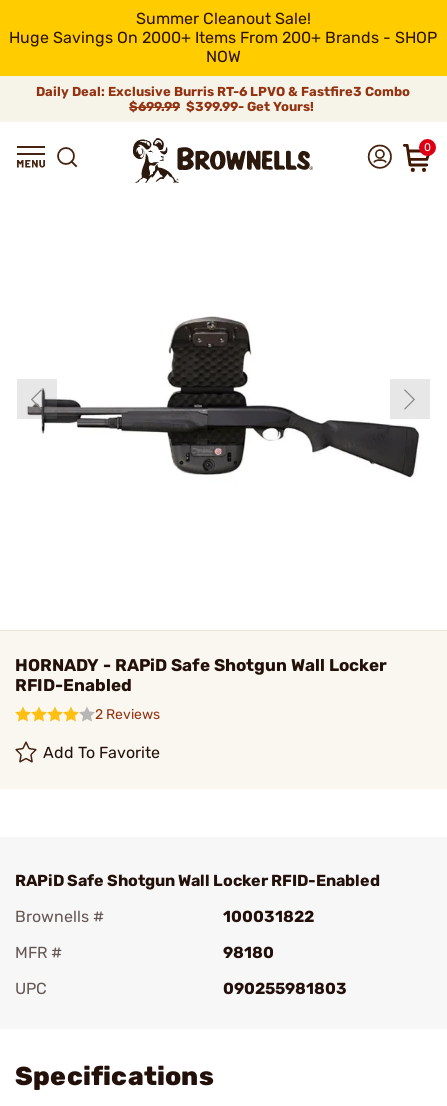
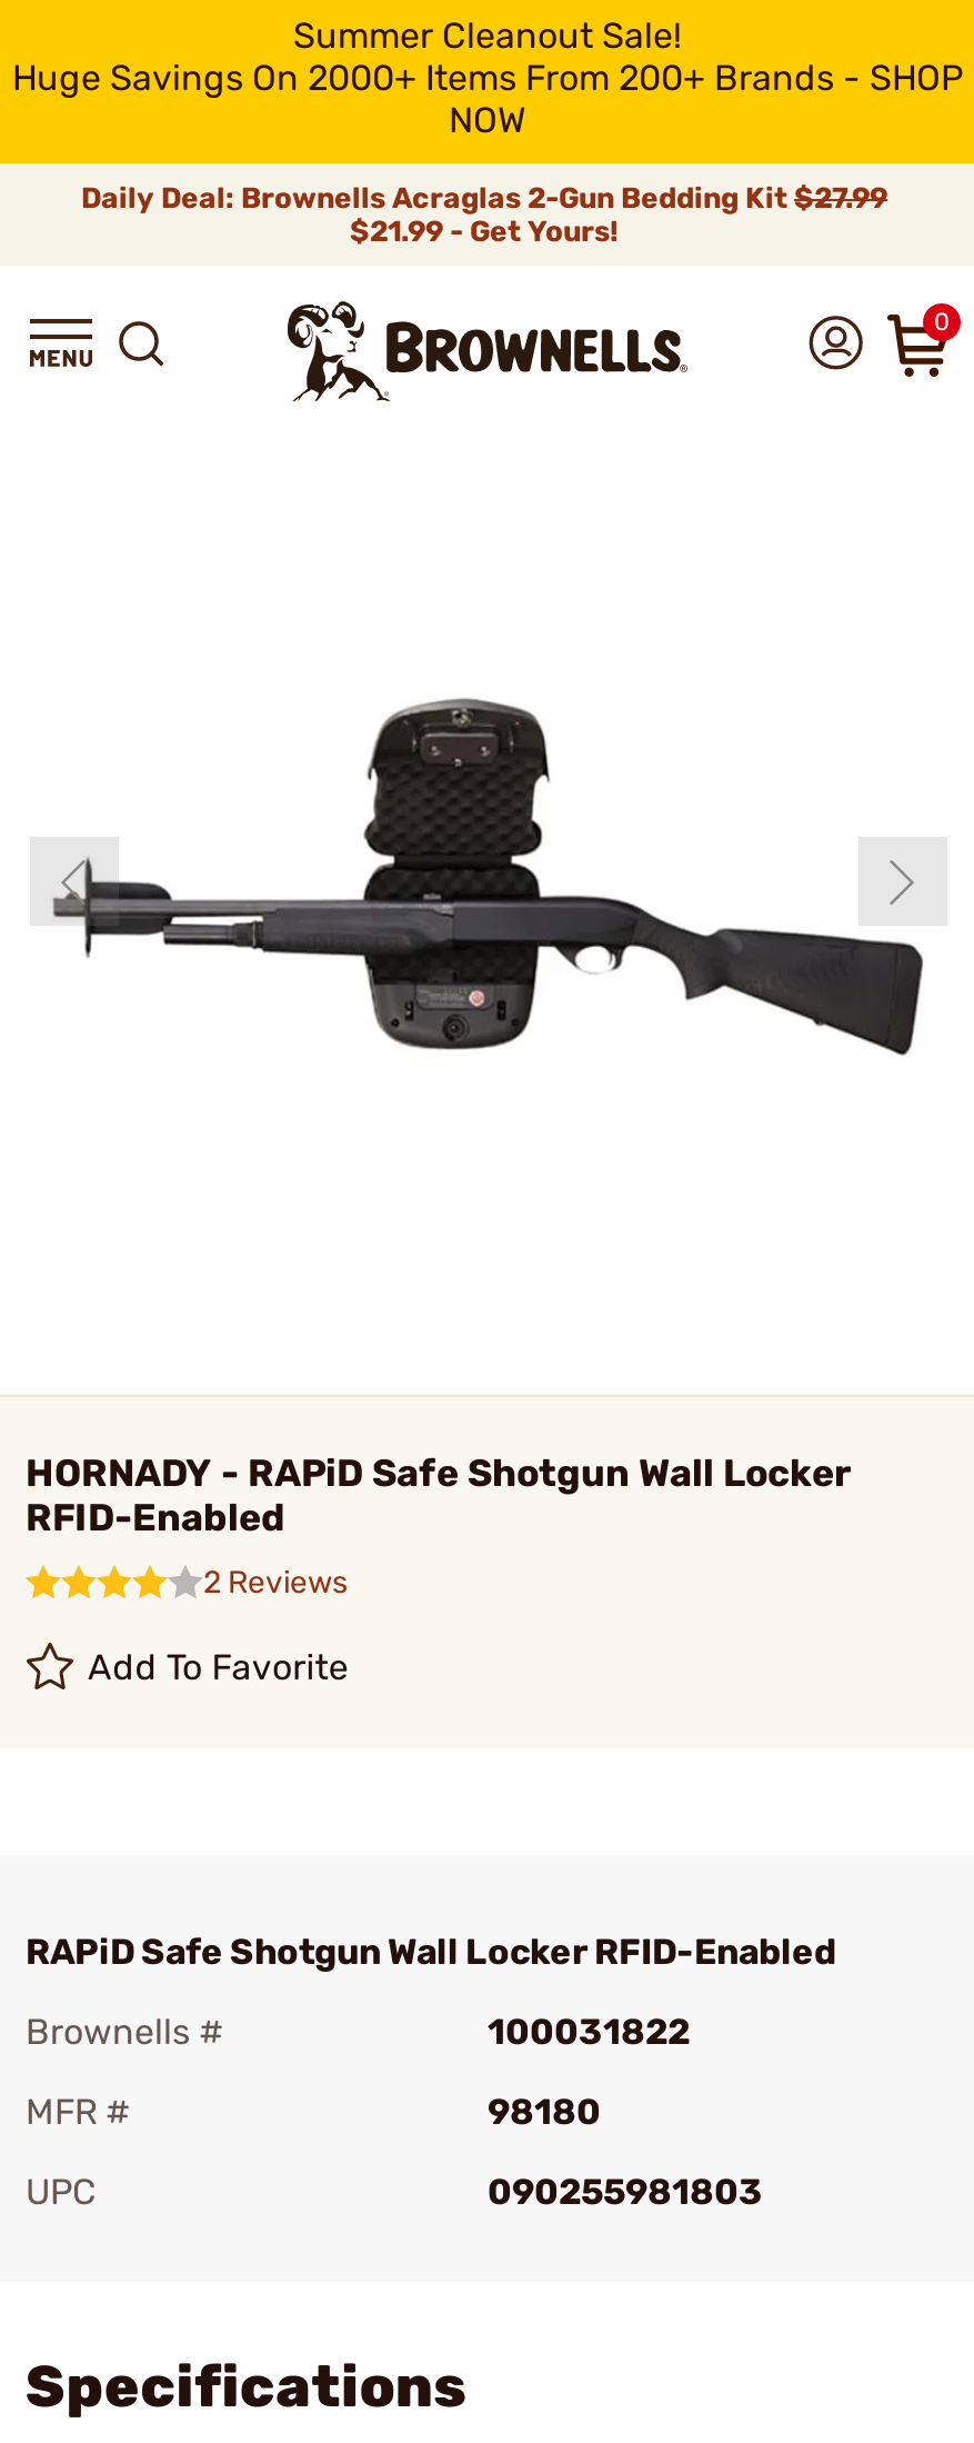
[36,84,410,114] Daily Deal: Exclusive Burris RT-6 LPVO & Fastfire3 Combo | $699.99 $399.99- Get Yours! -> [81,181,887,248] Daily Deal: Brownells Acraglas 2-Gun Bedding Kit $27.99 | $21.99 - Get Yours!

